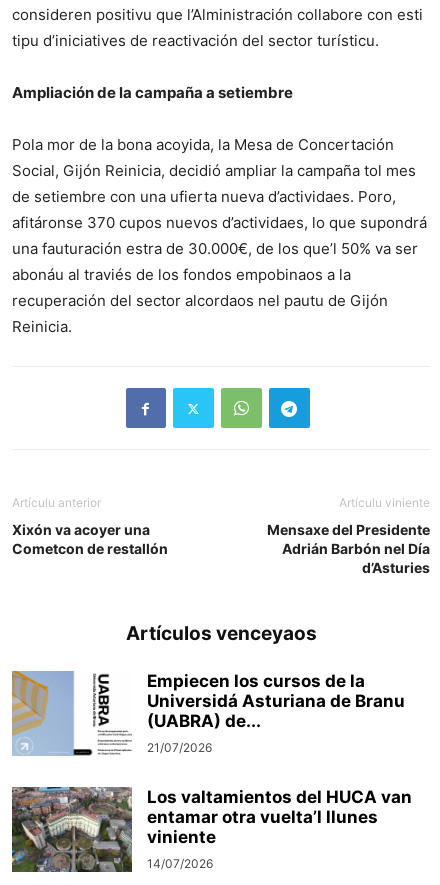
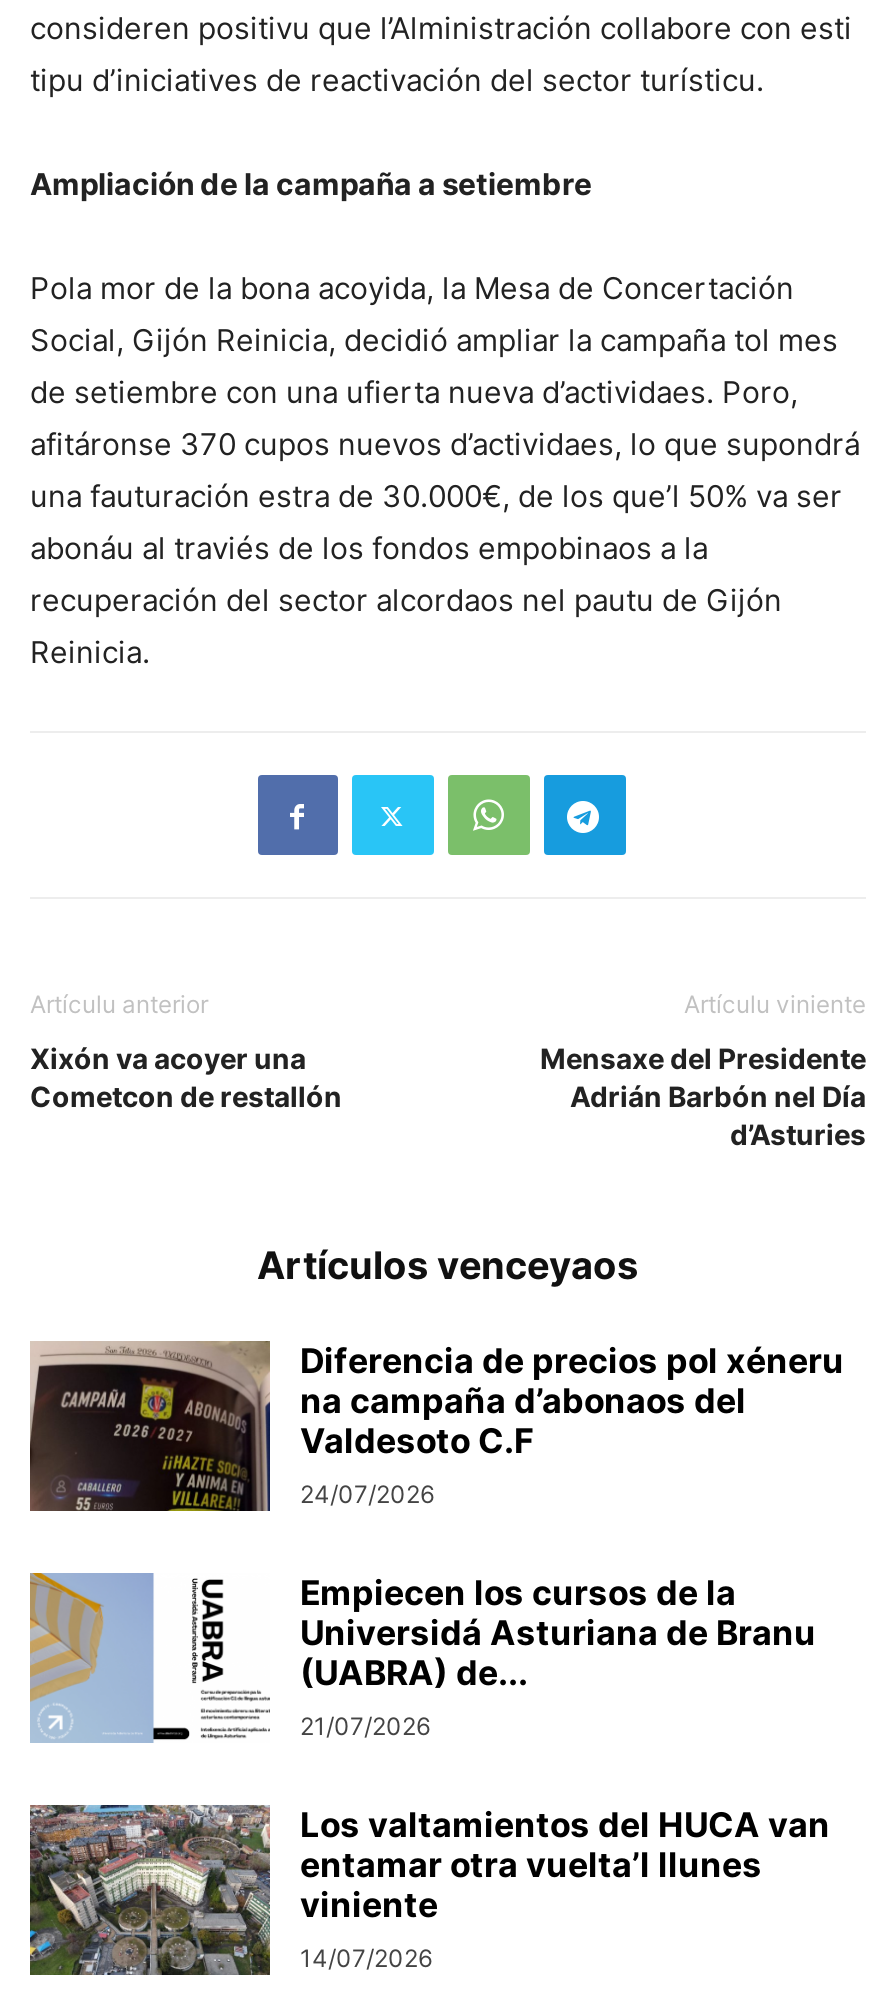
none -> [28,1339,844,1513] [image] | Diferencia de precios pol xéneru | na campaña d’abonaos del | Valdesoto C.F | 24/07/2026

